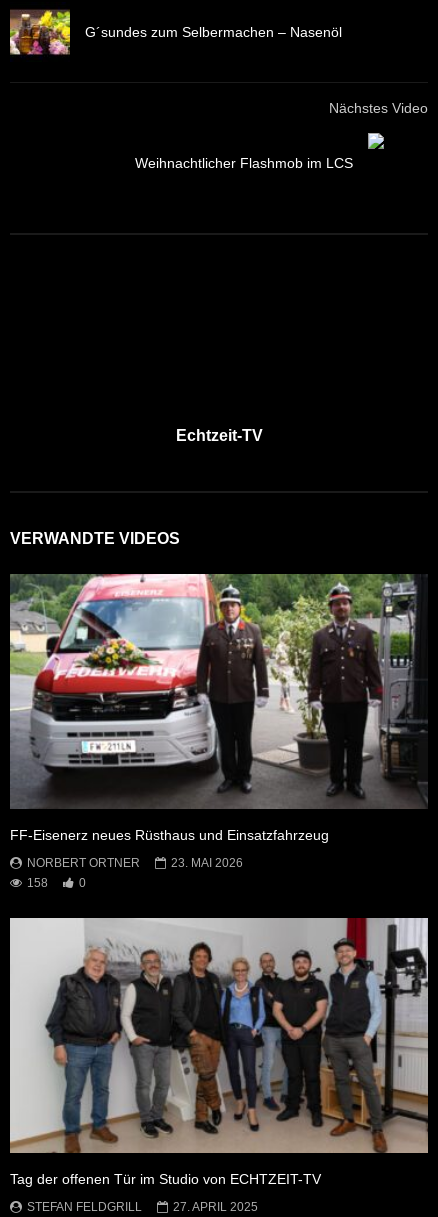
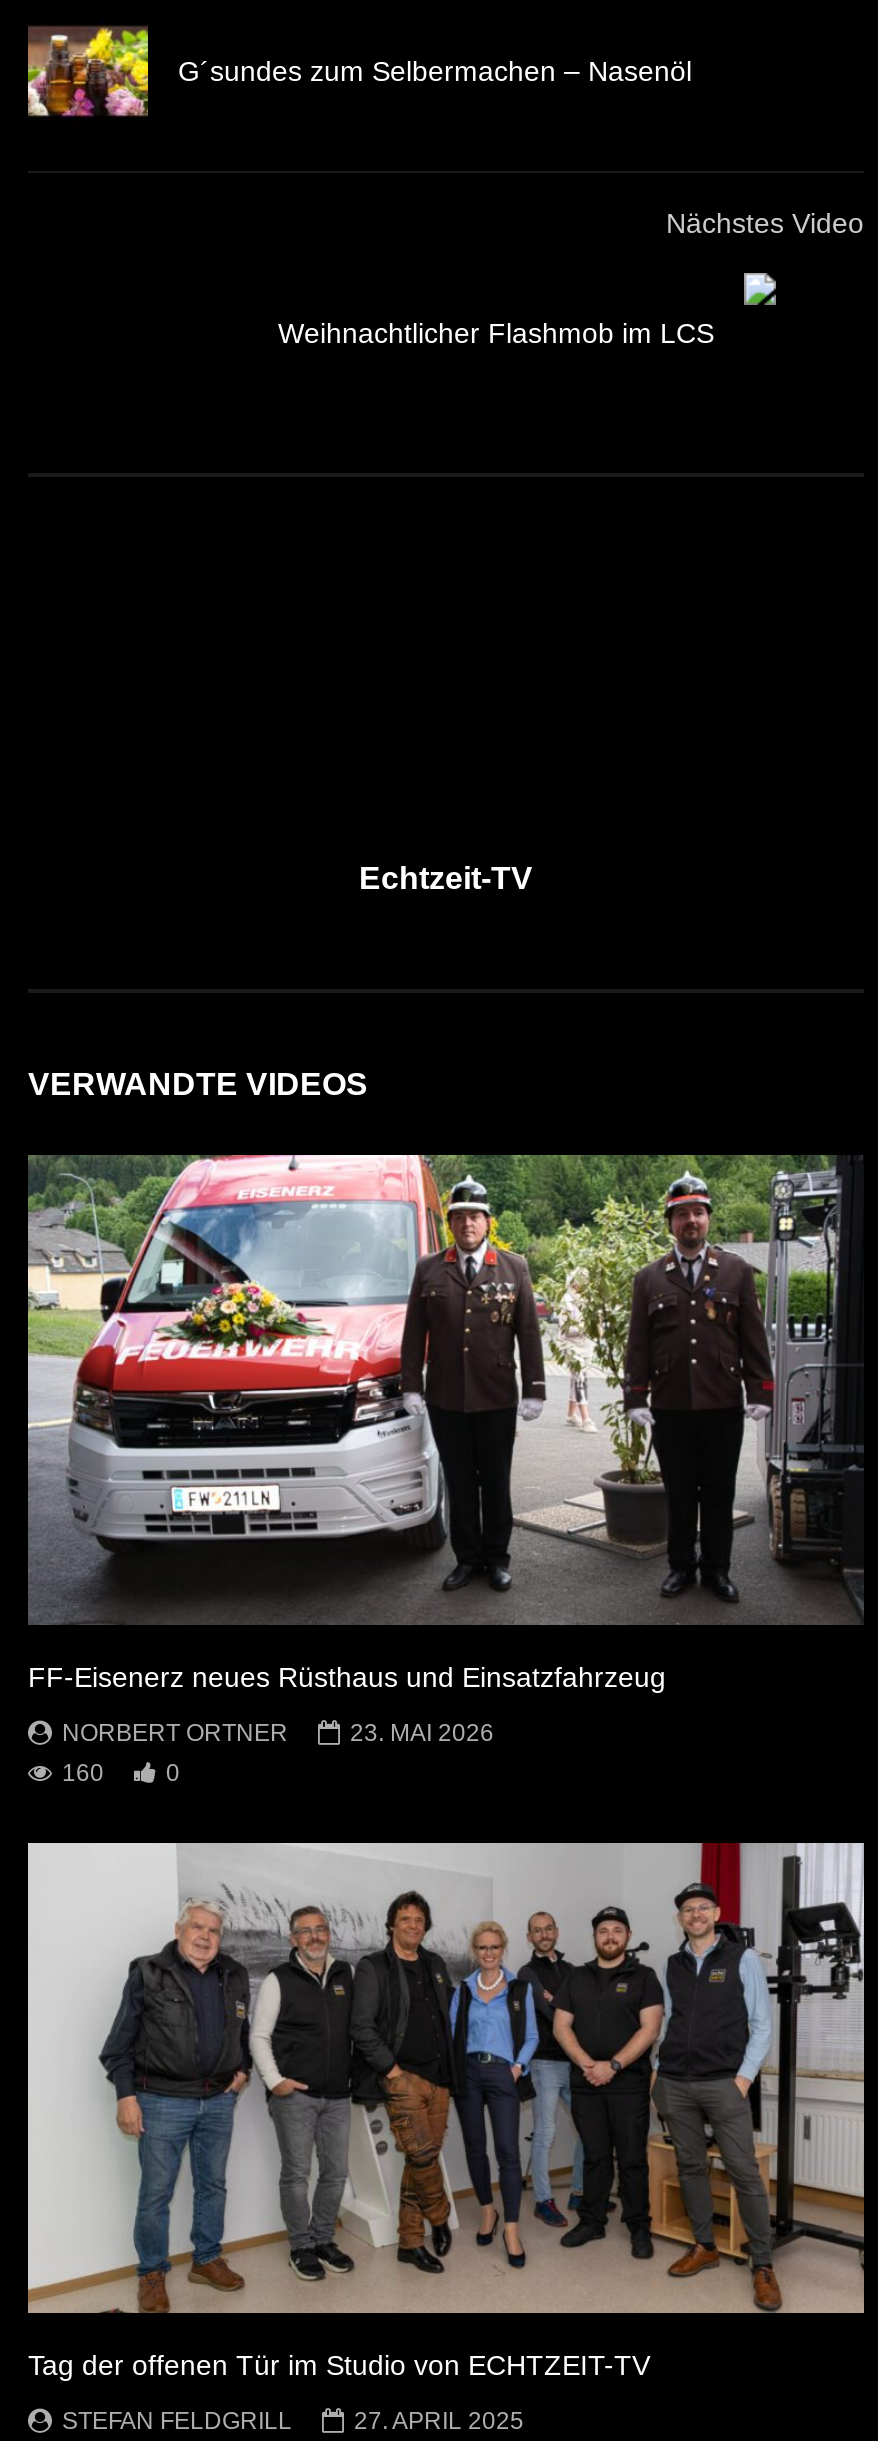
[27,876,48,890] 158 -> [62,1759,104,1787] 160

